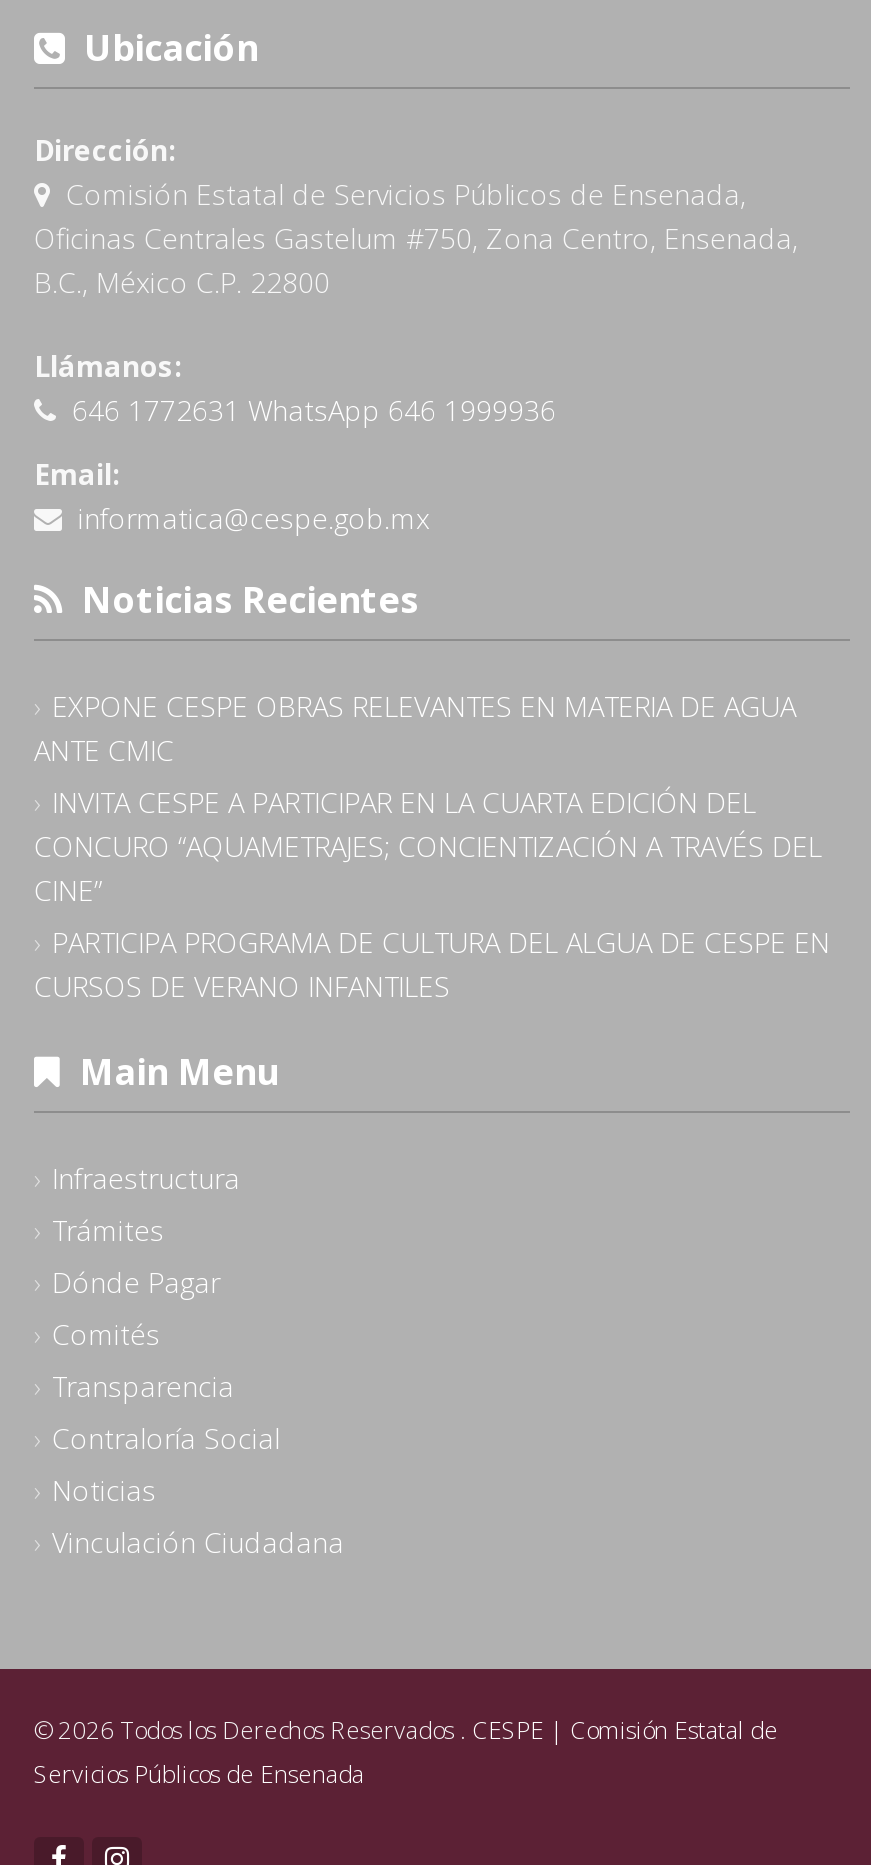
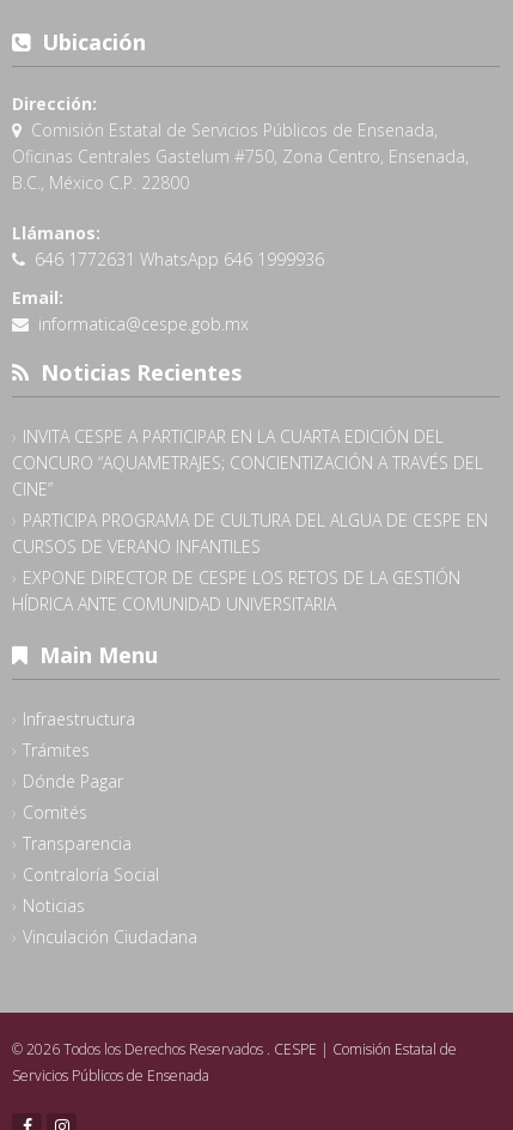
[34,687,796,769] EXPONE CESPE OBRAS RELEVANTES EN MATERIA DE AGUA | ANTE CMIC -> none
moved [34,783,830,1005] -> [12,425,488,558]: INVITA CESPE A PARTICIPAR EN LA CUARTA EDICIÓN DEL | CONCURO “AQUAMETRAJES; CONCIENTIZACIÓN A TRAVÉS DEL | CINE” | PARTICIPA PROGRAMA DE CULTURA DEL ALGUA DE CESPE EN | CURSOS DE VERANO INFANTILES
none -> [12,566,460,615] EXPONE DIRECTOR DE CESPE LOS RETOS DE LA GESTIÓN | HÍDRICA ANTE COMUNIDAD UNIVERSITARIA

